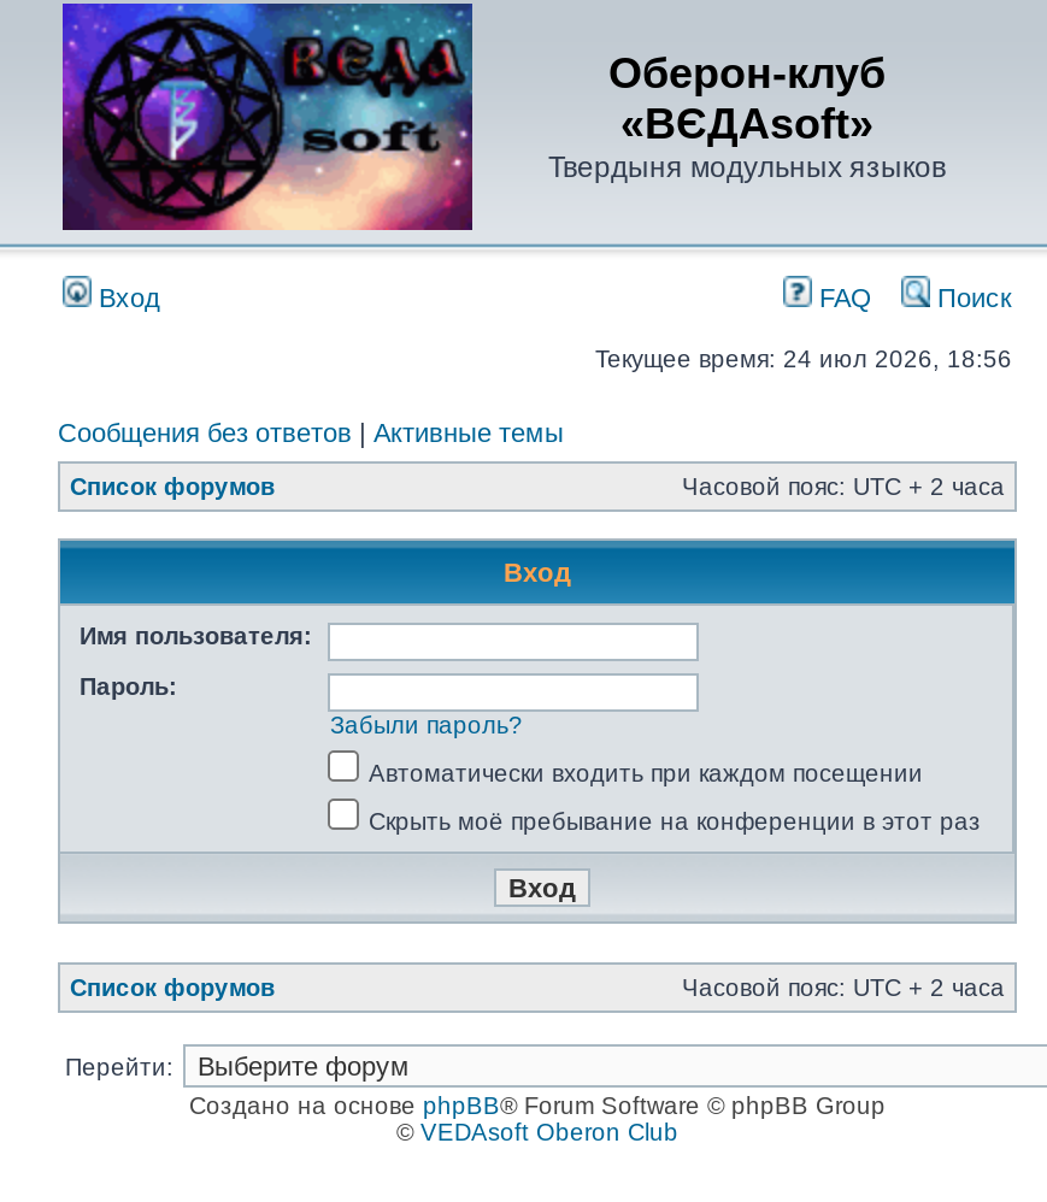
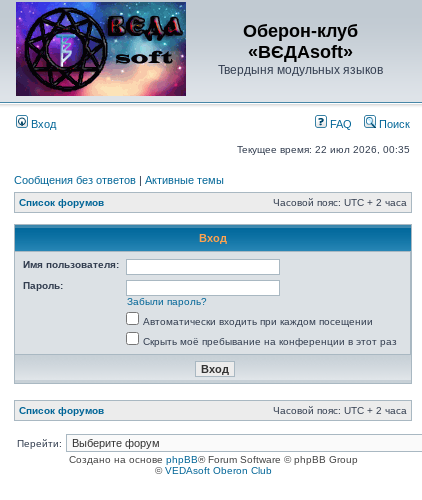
[595,346,1012,372] Текущее время: 24 июл 2026, 18:56 -> [237,144,410,155] Текущее время: 22 июл 2026, 00:35

